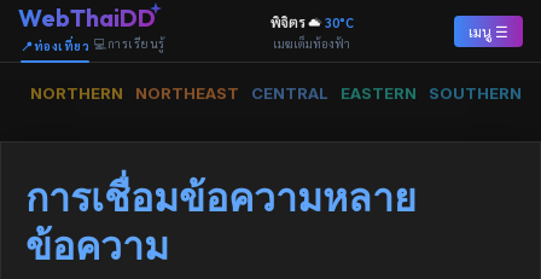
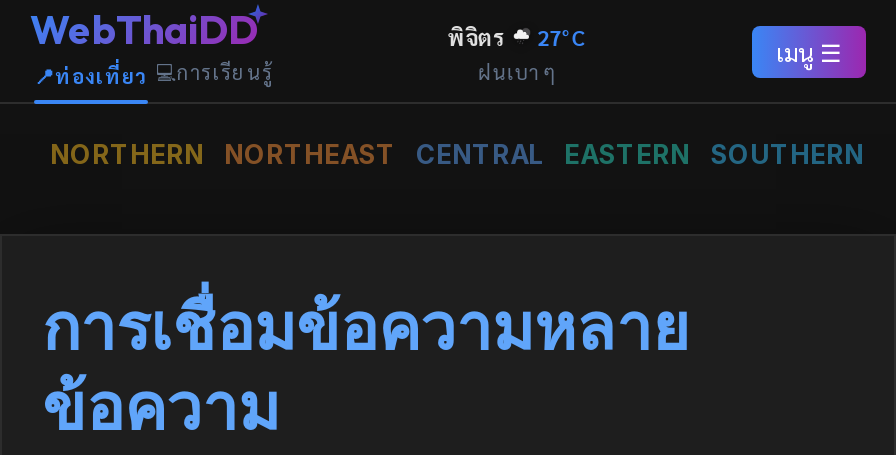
[273,13,354,50] 30°C | เมฆเต็มท้องฟ้า -> [478,22,586,83] 27°C | ฝนเบา ๆ

